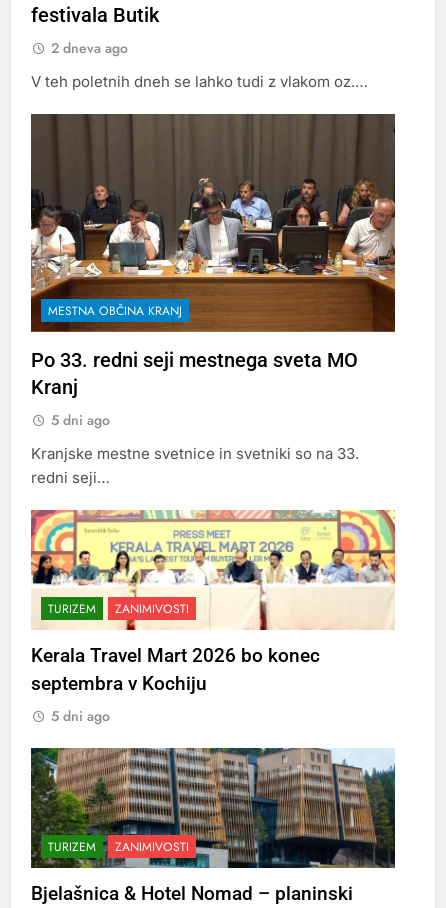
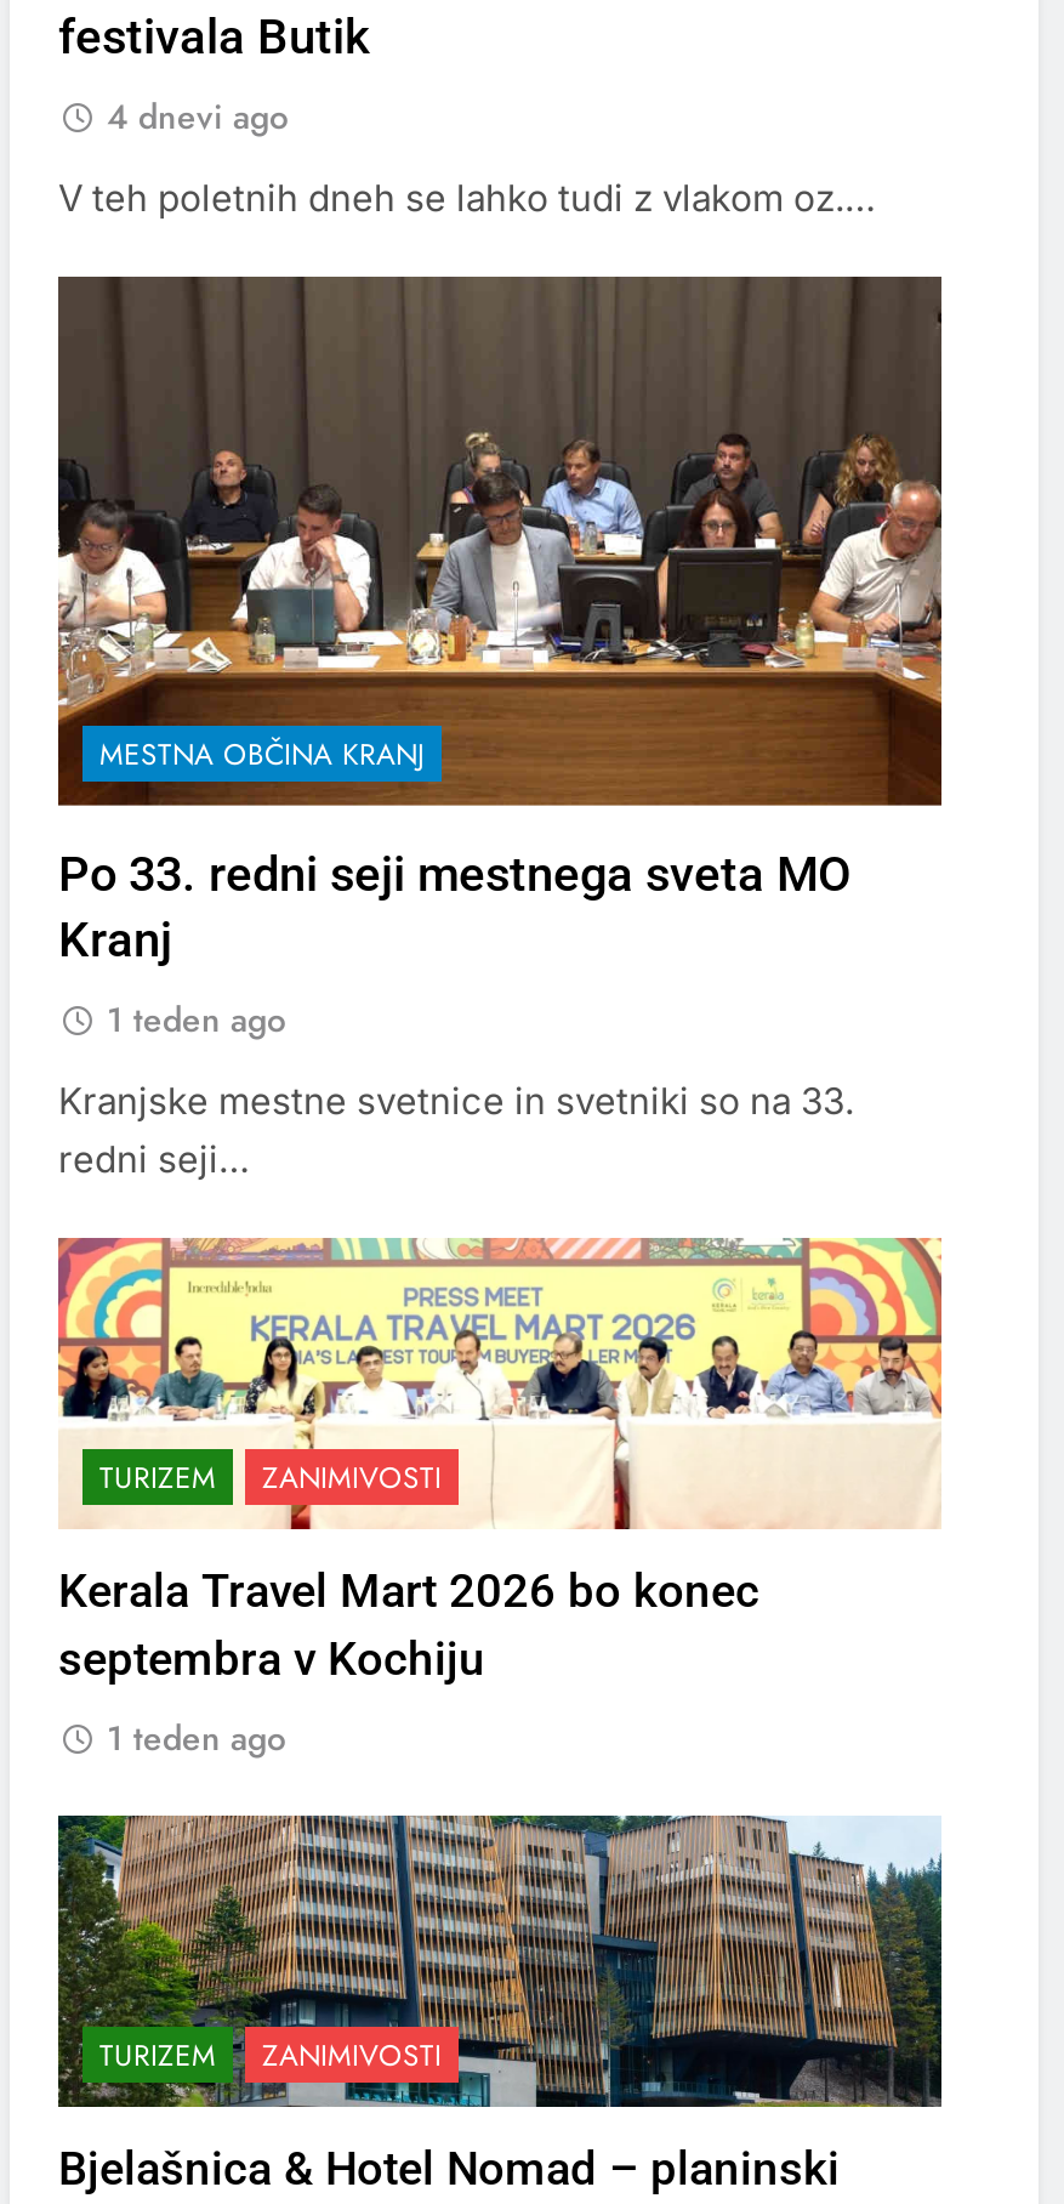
[51,37,128,57] 2 dneva ago -> [107,91,289,140] 4 dnevi ago
[51,410,110,430] 5 dni ago -> [107,995,286,1044] 1 teden ago
[51,706,110,726] 5 dni ago -> [107,1713,286,1762] 1 teden ago

